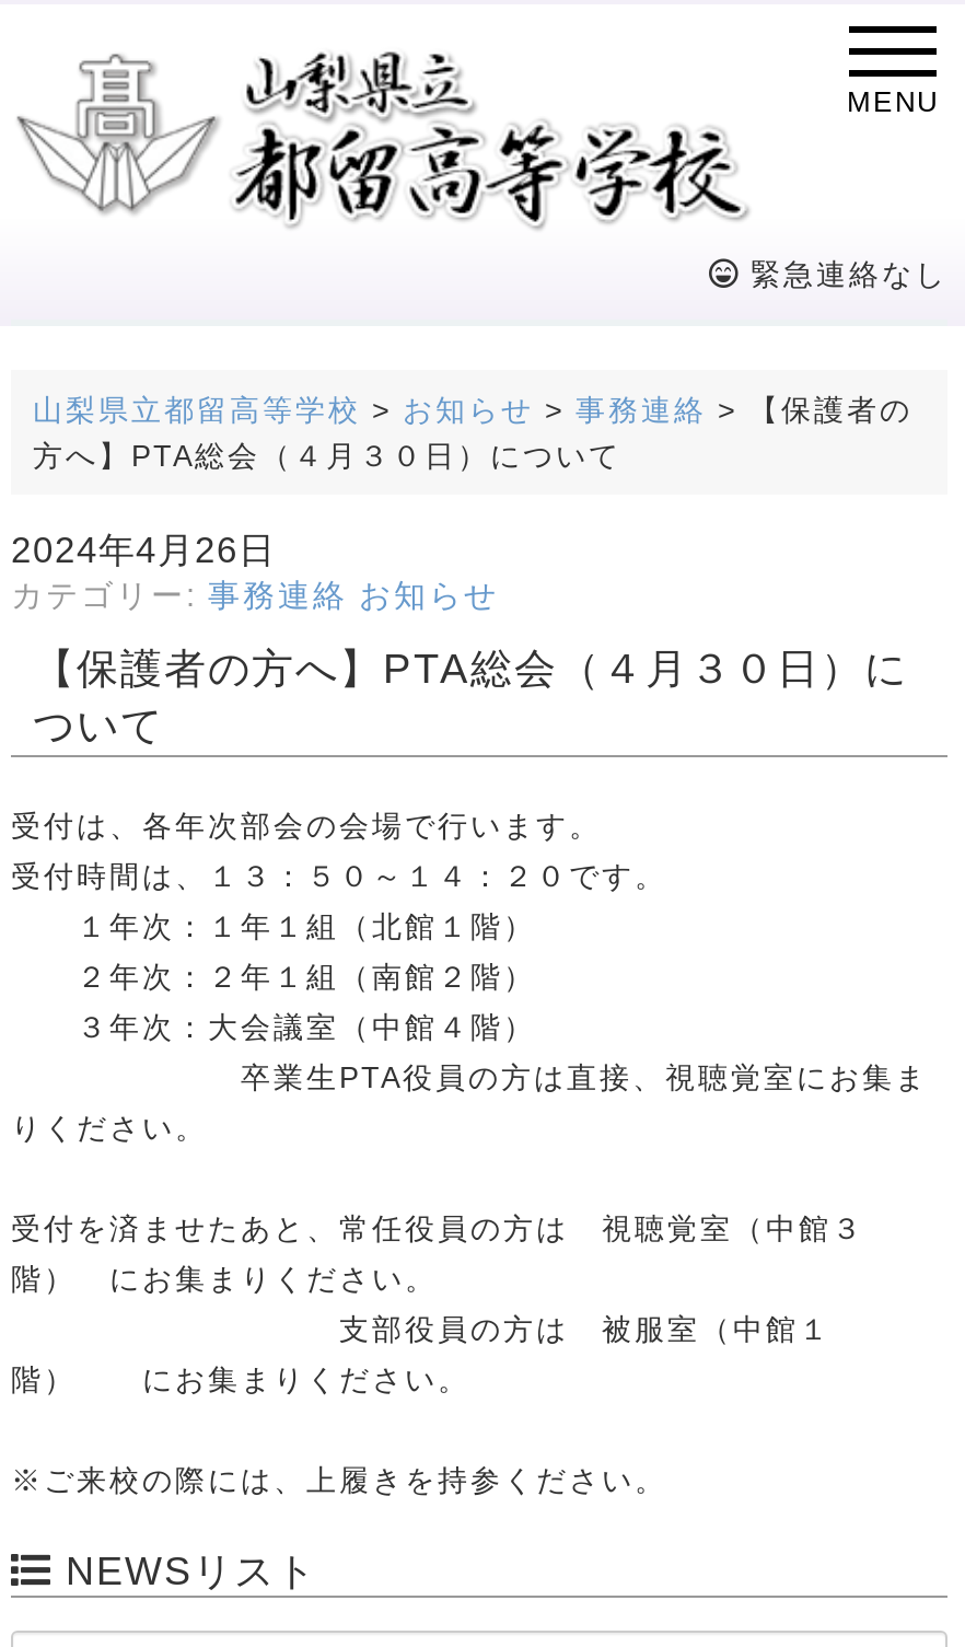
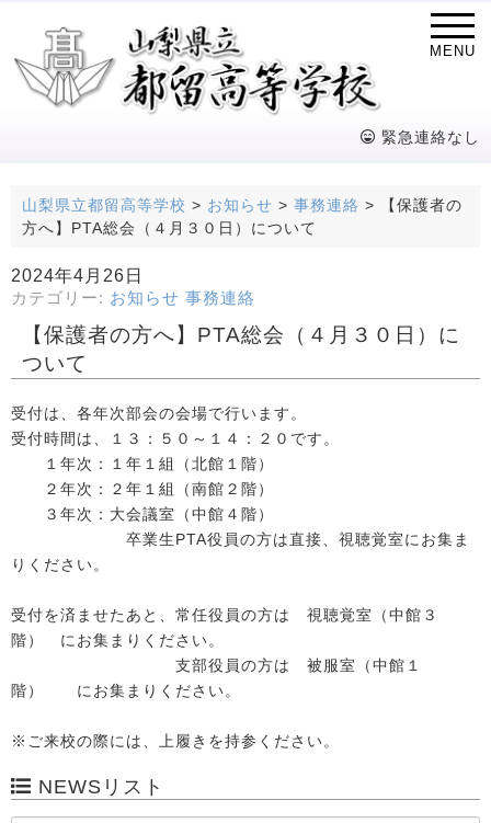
[11,578,499,613] カテゴリー: 事務連絡 お知らせ -> [11,290,255,307] カテゴリー: お知らせ 事務連絡

